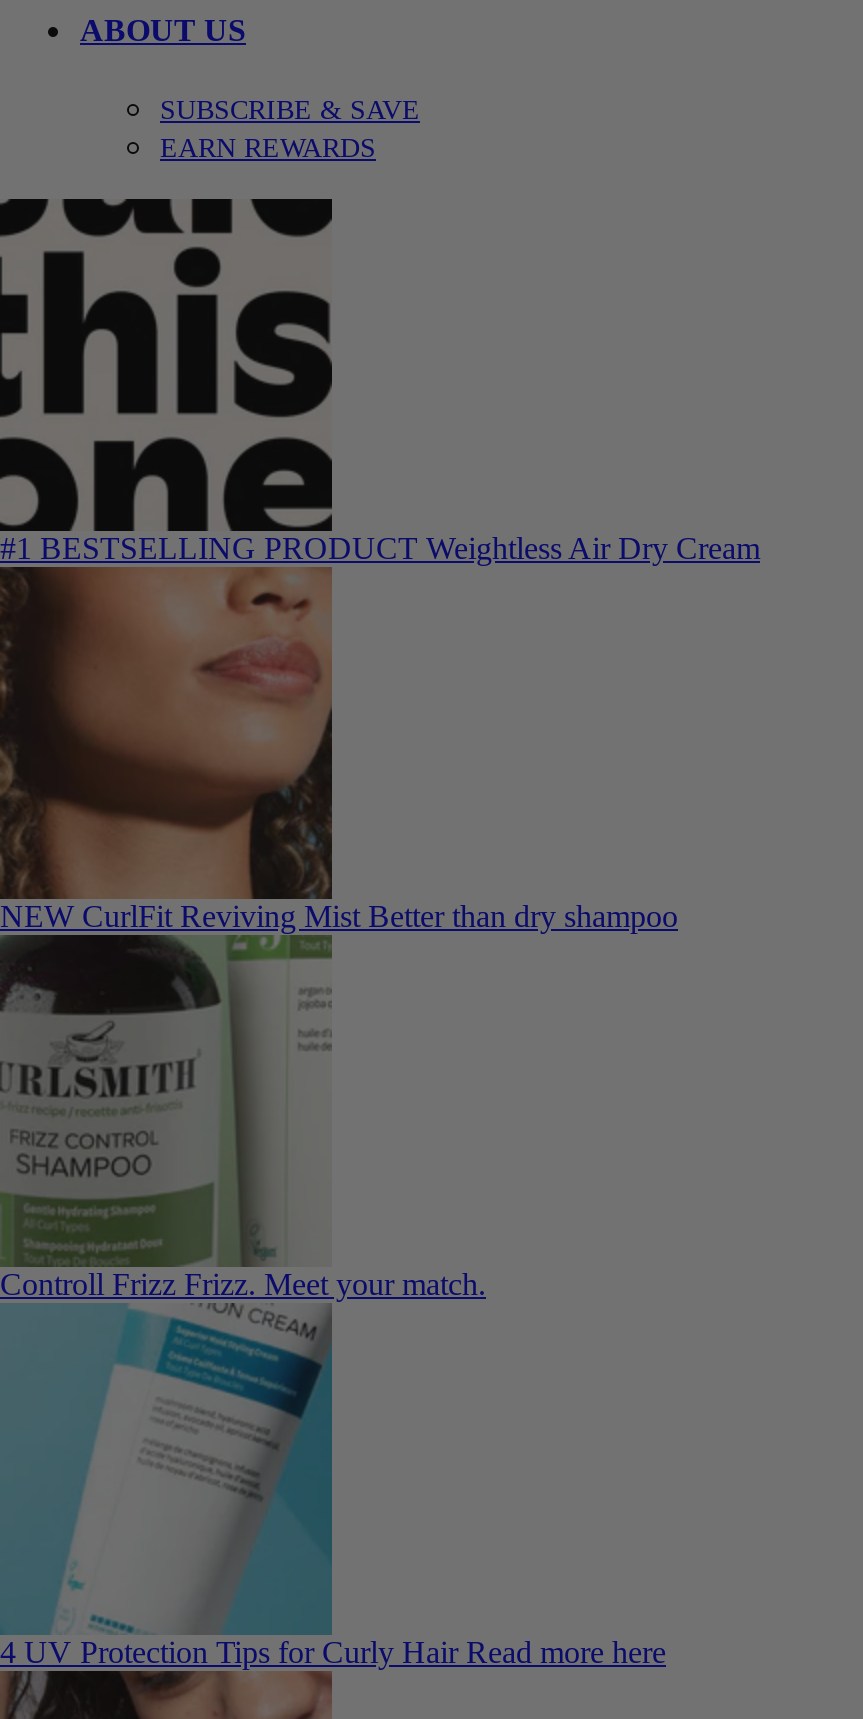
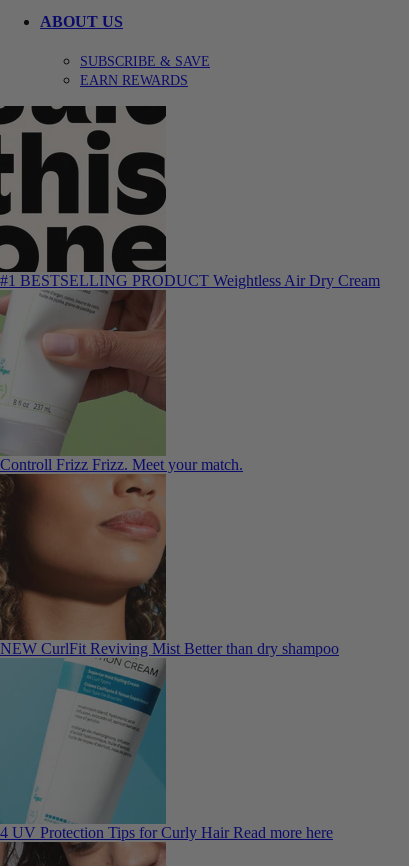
moved [0,571,678,933] -> [0,481,339,657]: [image] | NEW CurlFit Reviving Mist Better than dry shampoo
[6,949,332,1253] [image] -> [3,297,167,449] [image]
moved [0,1267,486,1301] -> [0,456,243,473]: Controll Frizz Frizz. Meet your match.

